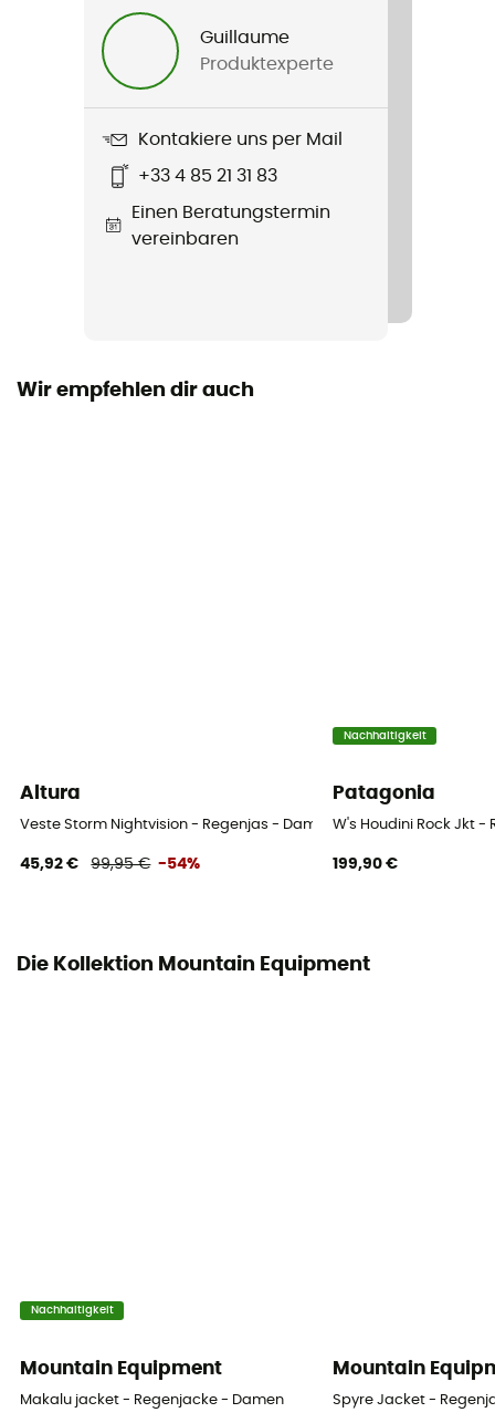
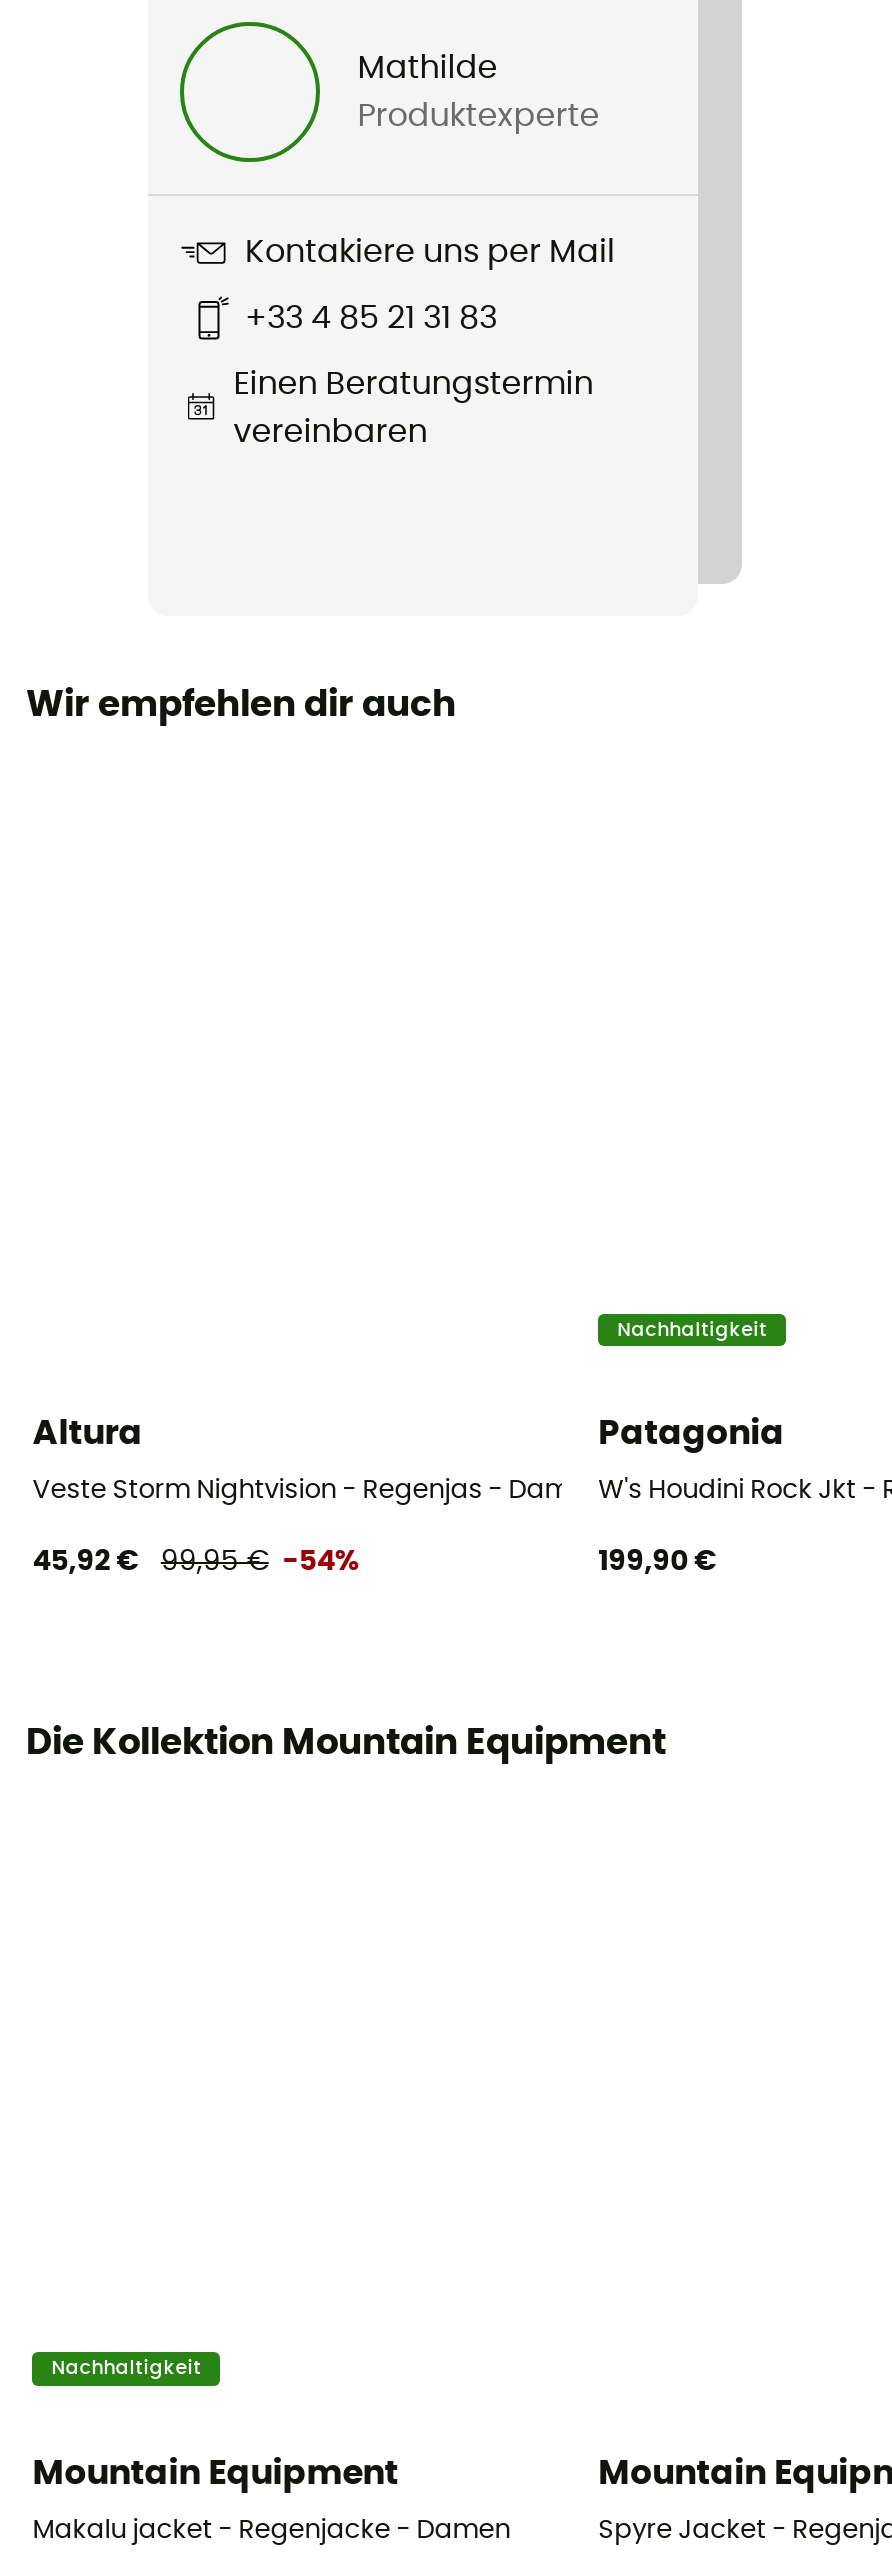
[200,28,289,46] Guillaume -> [357,51,497,83] Mathilde

